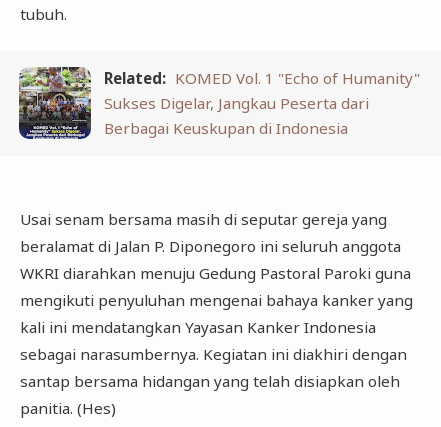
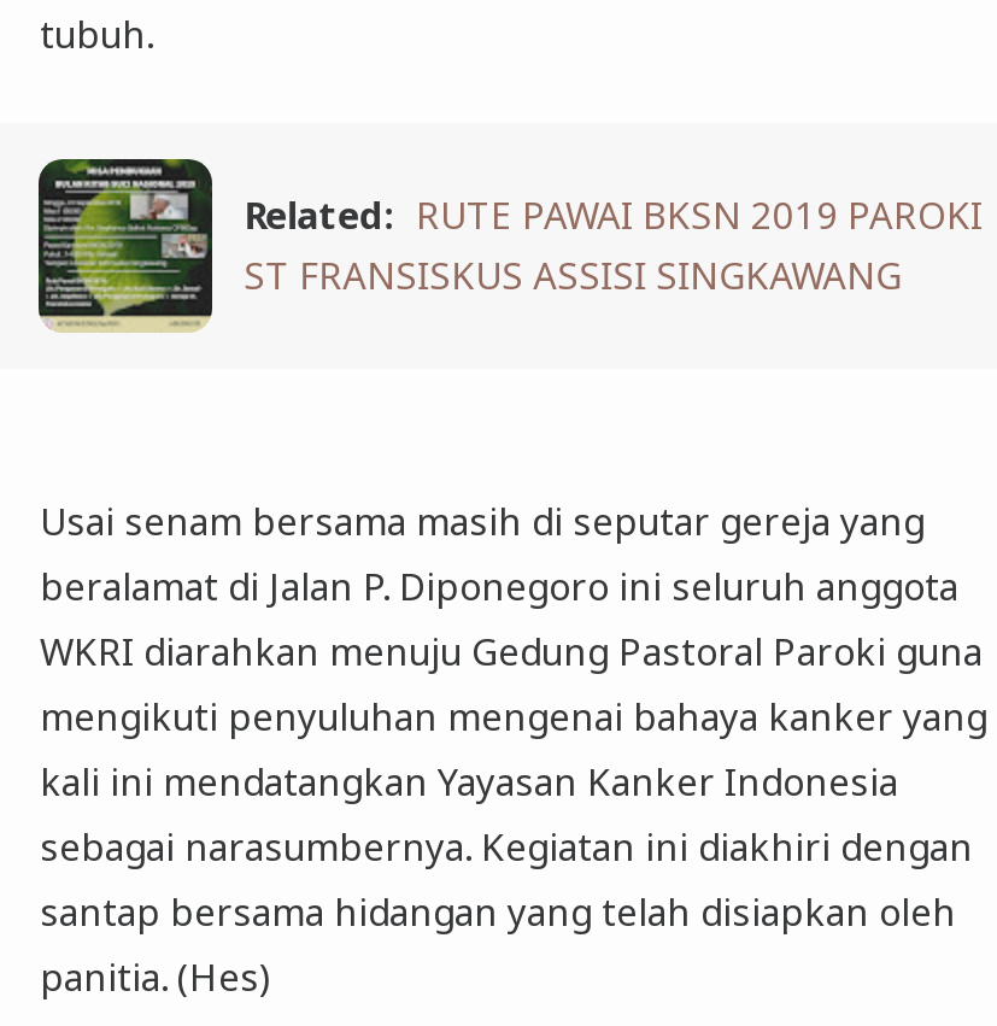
[18,66,420,140] [image] | Related: KOMED Vol. 1 "Echo of Humanity" | Sukses Digelar, Jangkau Peserta dari | Berbagai Keuskupan di Indonesia -> [39,157,982,333] [image] | Related: RUTE PAWAI BKSN 2019 PAROKI | ST FRANSISKUS ASSISI SINGKAWANG

